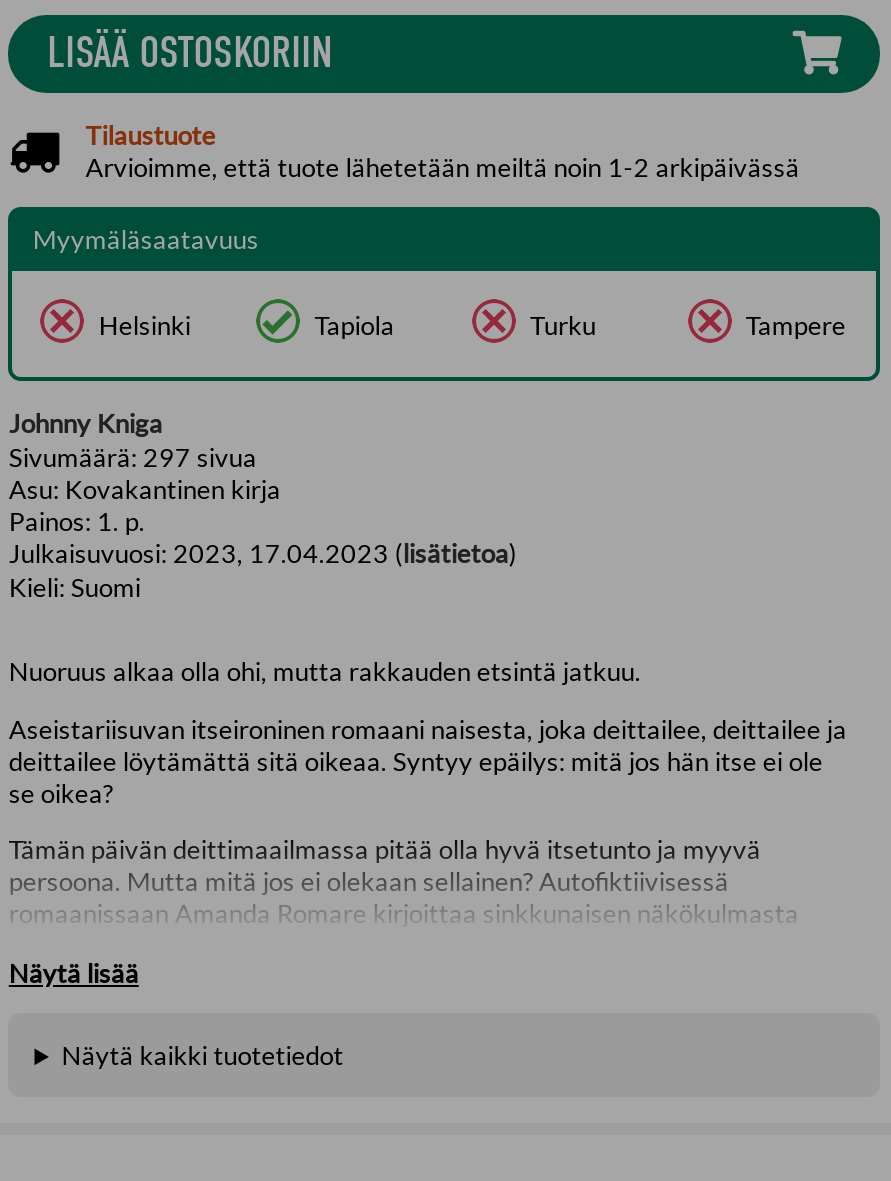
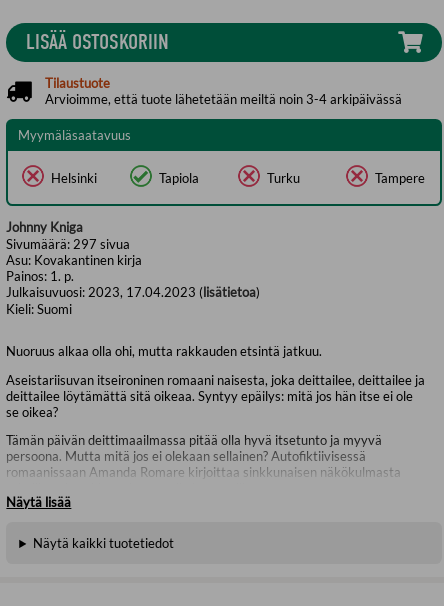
[86,150,800,182] Arvioimme, että tuote lähetetään meiltä noin 1-2 arkipäivässä -> [45,91,402,107] Arvioimme, että tuote lähetetään meiltä noin 3-4 arkipäivässä

